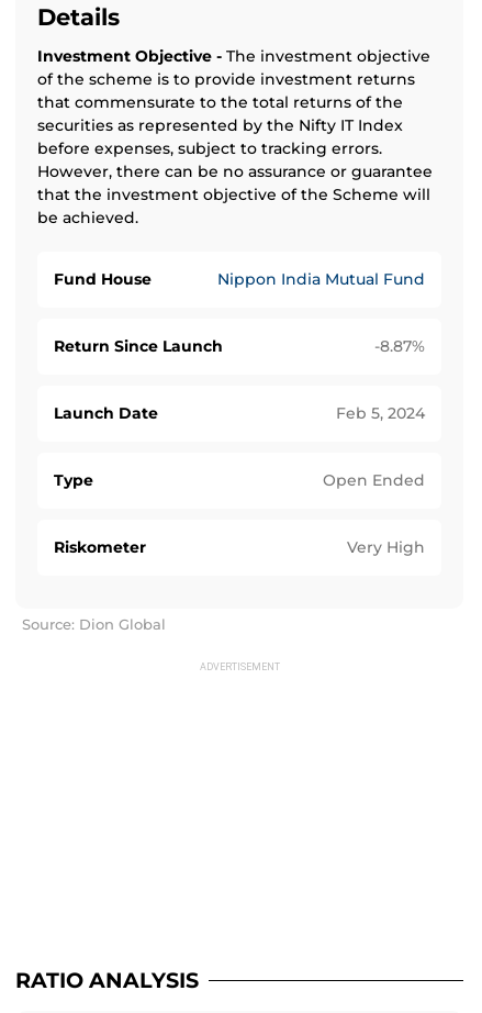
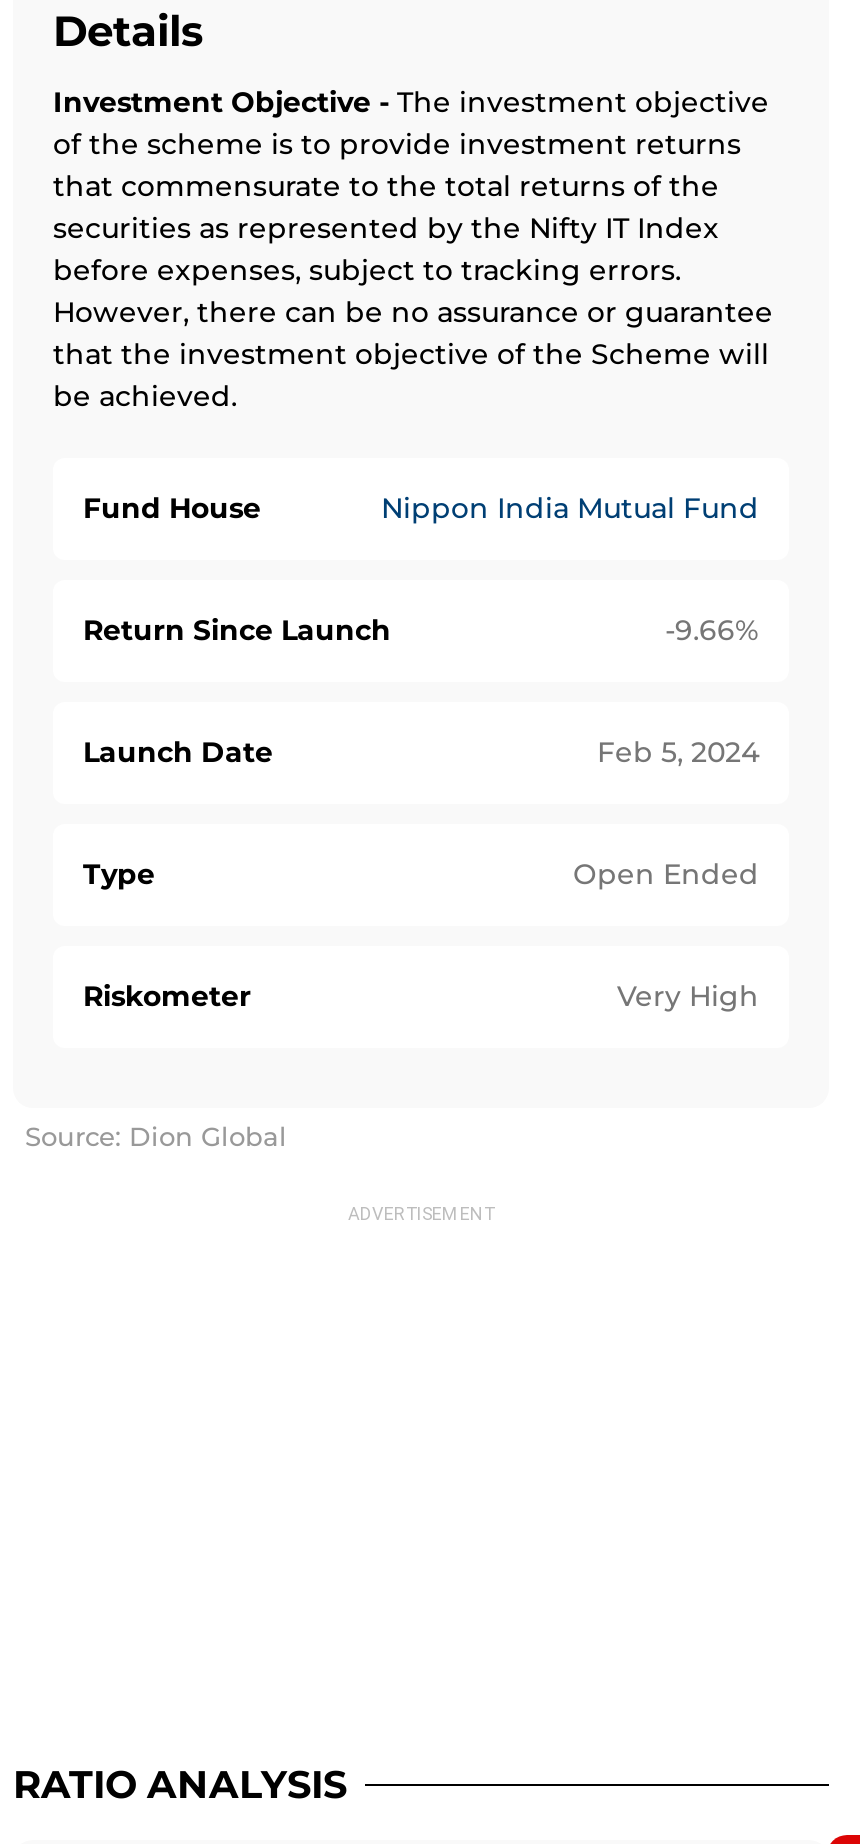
[374,336,425,356] -8.87% -> [665,612,759,648] -9.66%

